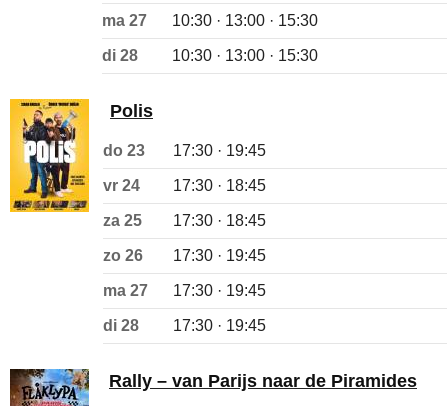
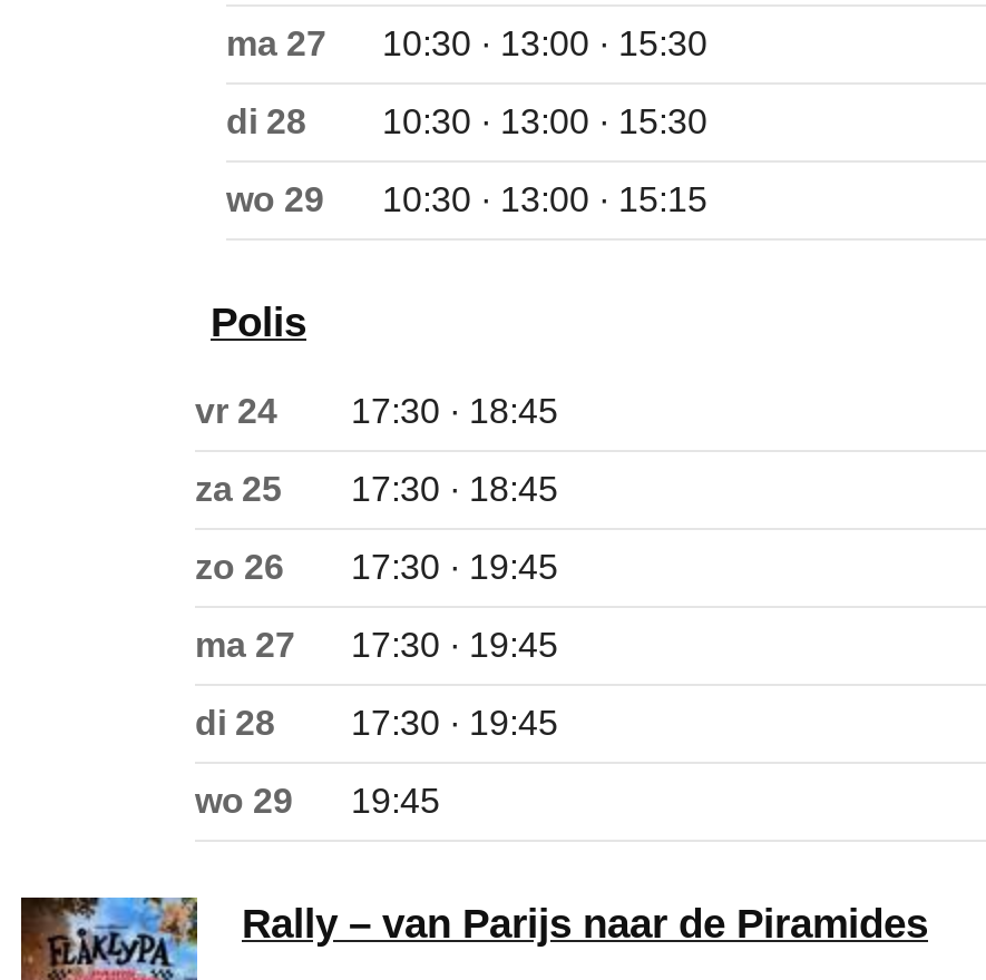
none -> [226,180,707,218] wo 29 | 10:30 · 13:00 · 15:15
[9,98,266,213] [image] | do 23 | 17:30 · 19:45 -> none
none -> [195,782,440,819] wo 29 | 19:45

